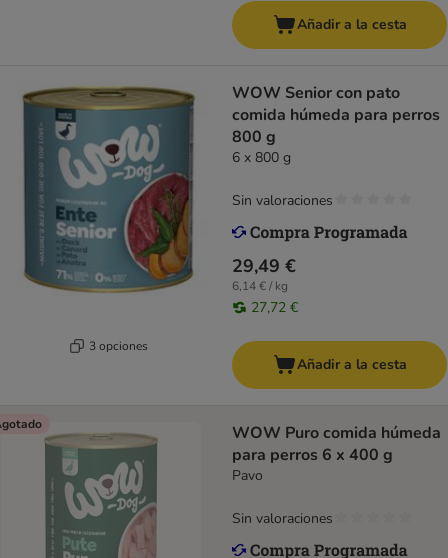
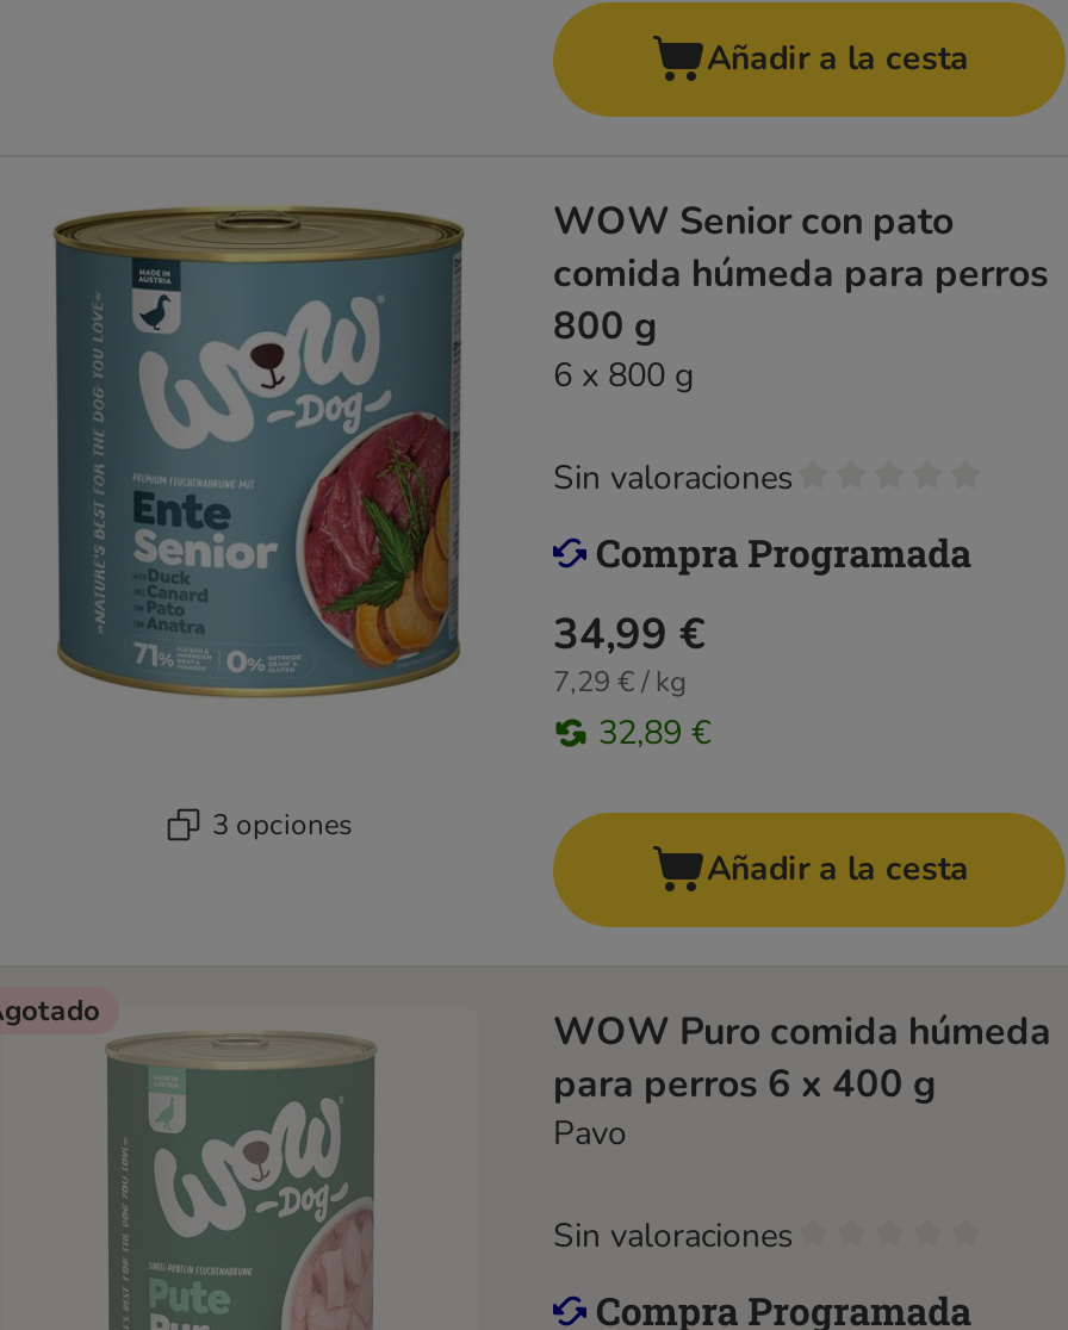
[232,254,296,278] 29,49 € -> [553,606,706,663] 34,99 €
[232,278,288,294] 6,14 € / kg -> [553,663,687,701] 7,29 € / kg
[251,298,298,317] 27,72 € -> [598,711,710,756] 32,89 €

